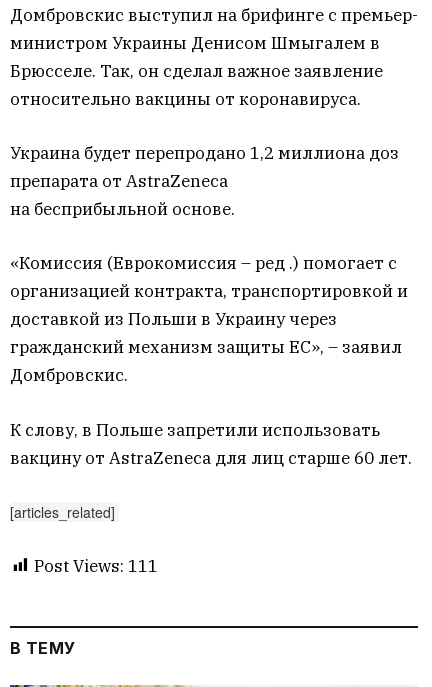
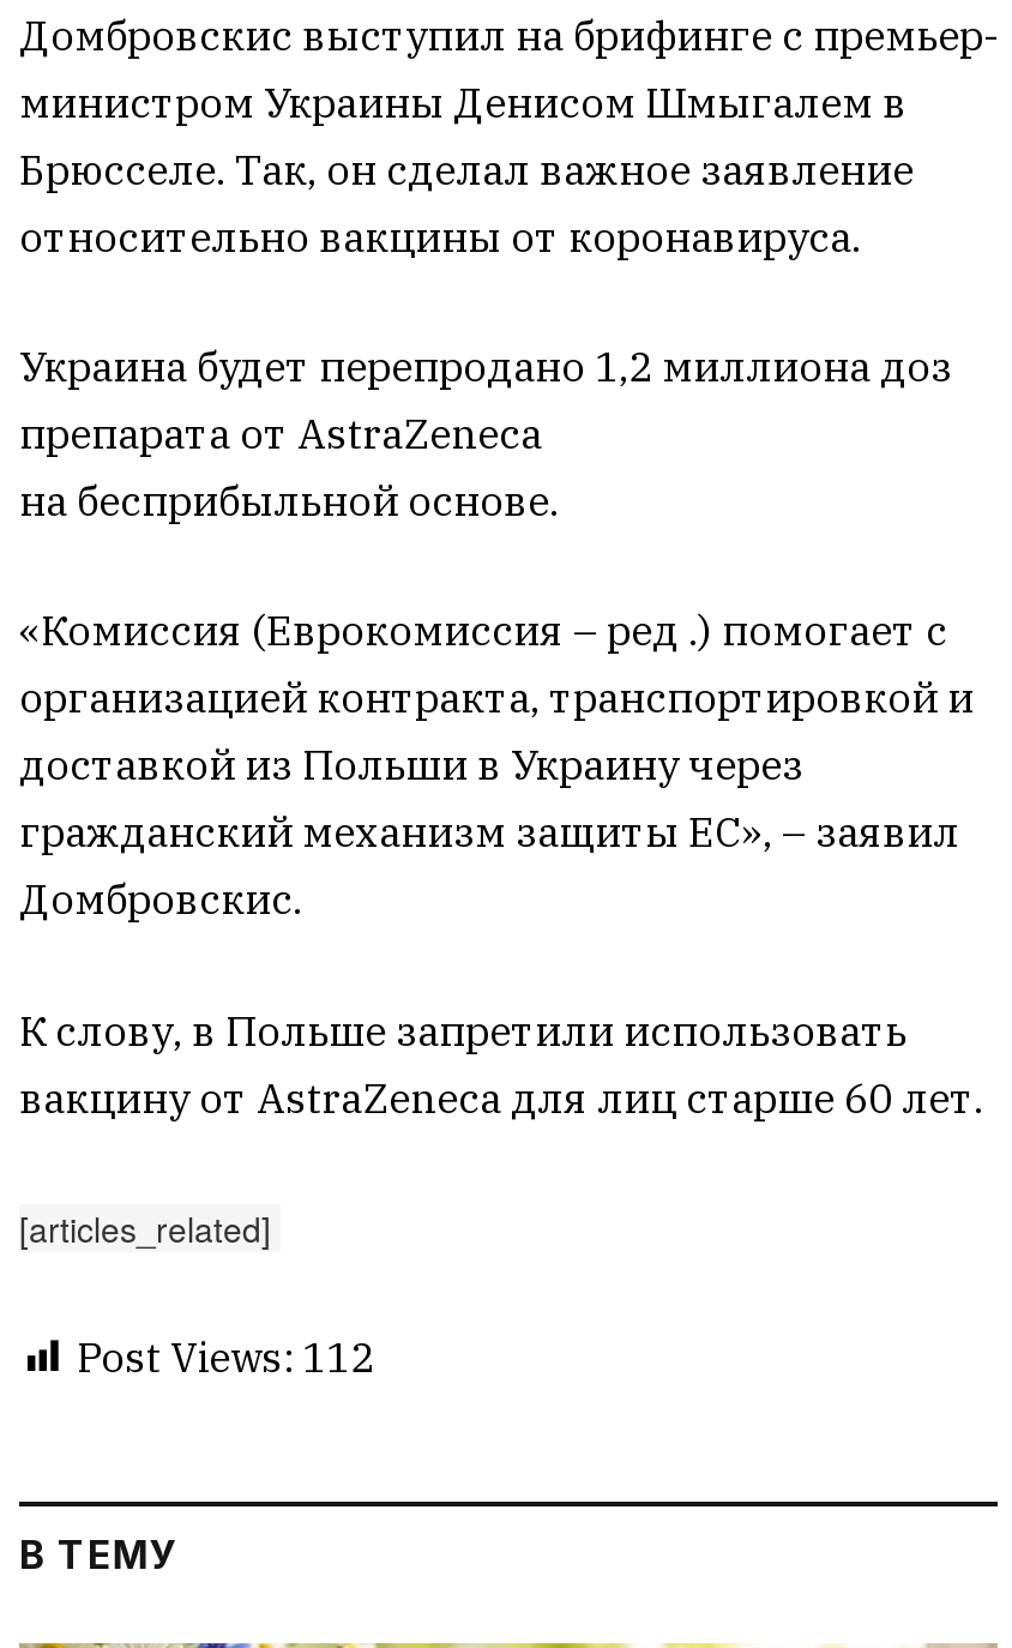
[34,555,158,577] Post Views: 111 -> [77,1331,374,1384] Post Views: 112

